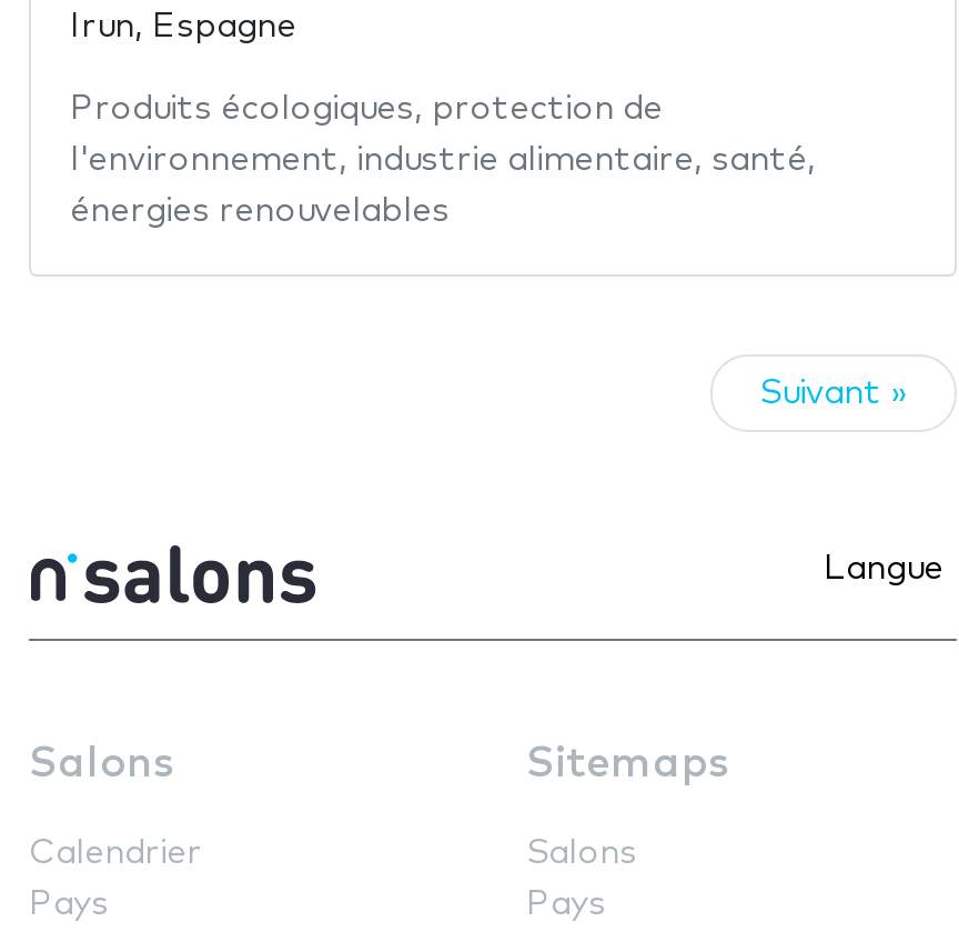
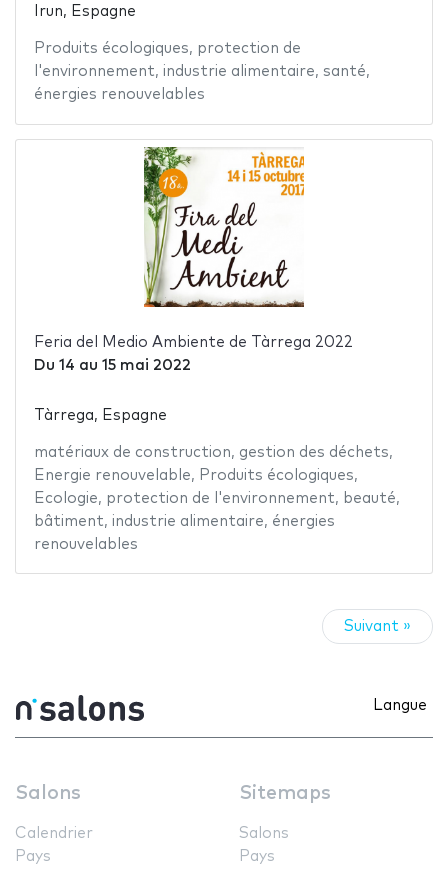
none -> [33,146,399,552] [image] | Feria del Medio Ambiente de Tàrrega 2022 | Du 14 au 15 mai 2022 | Tàrrega, Espagne | matériaux de construction, gestion des déchets, | Energie renouvelable, Produits écologiques, | Ecologie, protection de l'environnement, beauté, | bâtiment, industrie alimentaire, énergies | renouvelables

